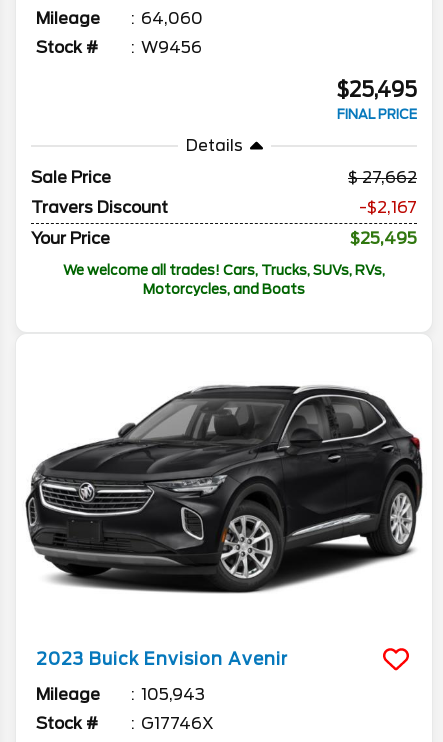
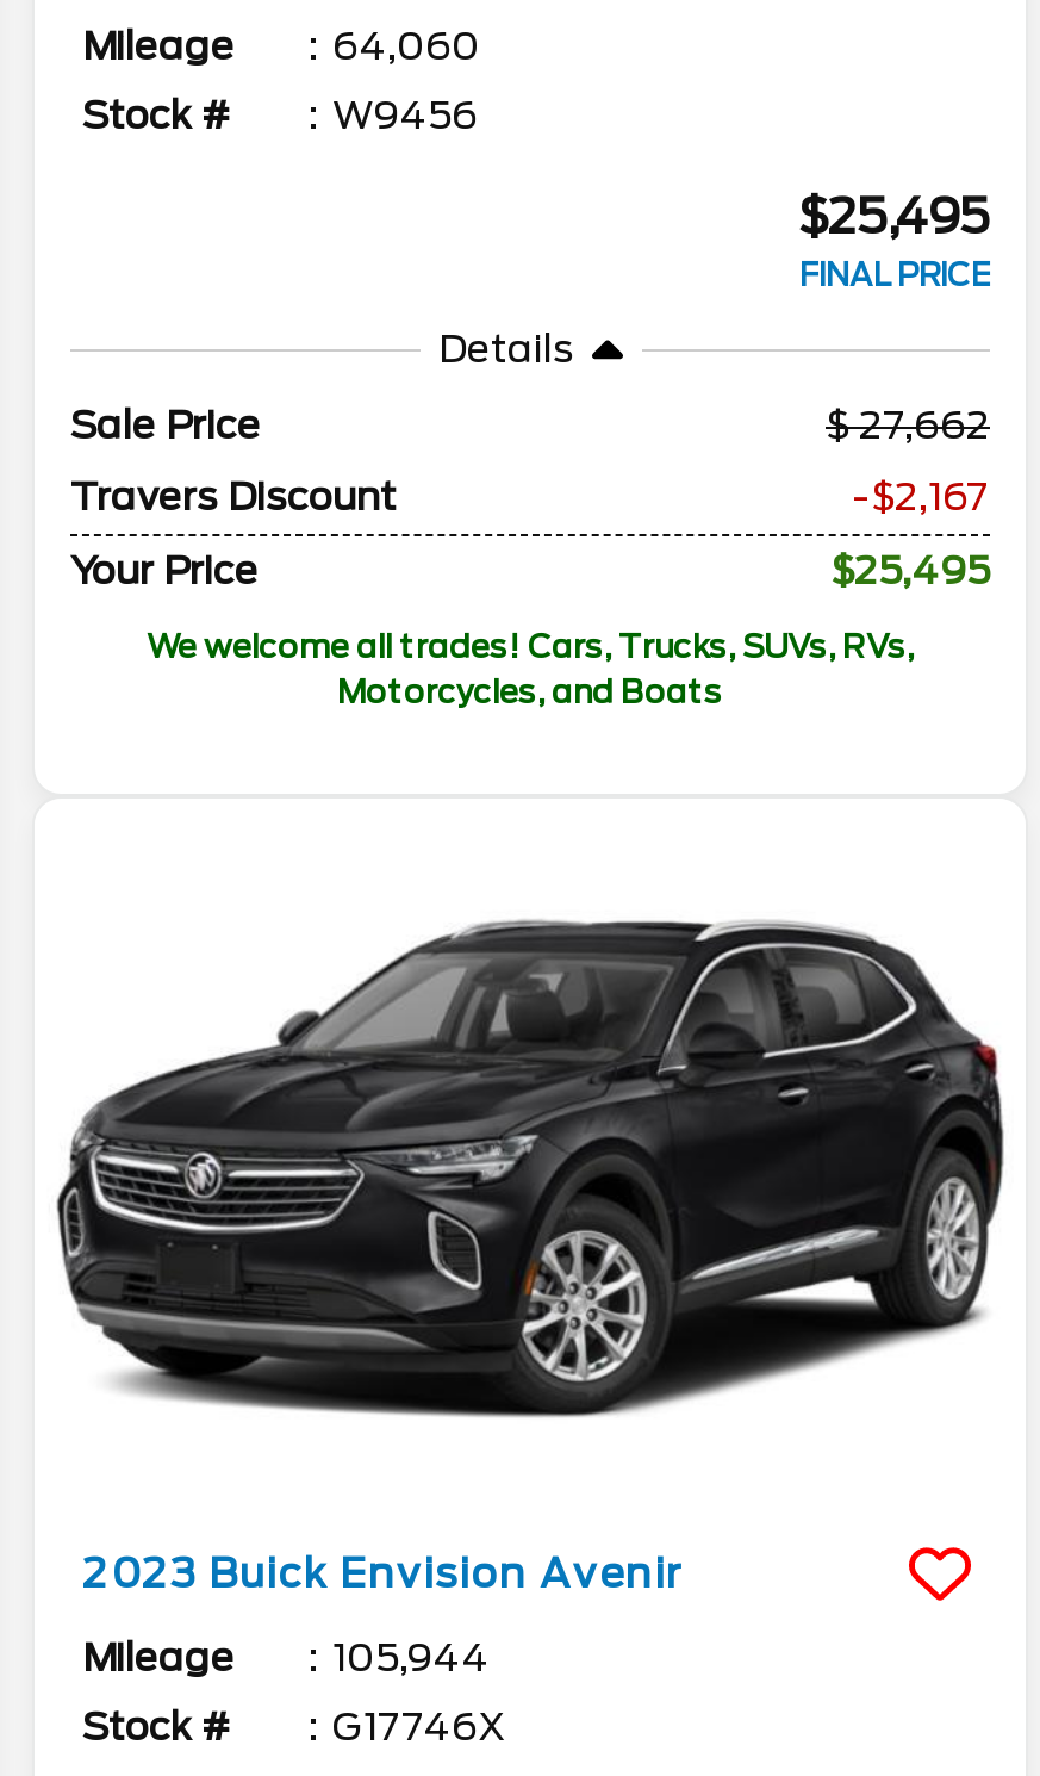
[141,685,205,704] 105,943 -> [332,1636,490,1682] 105,944

